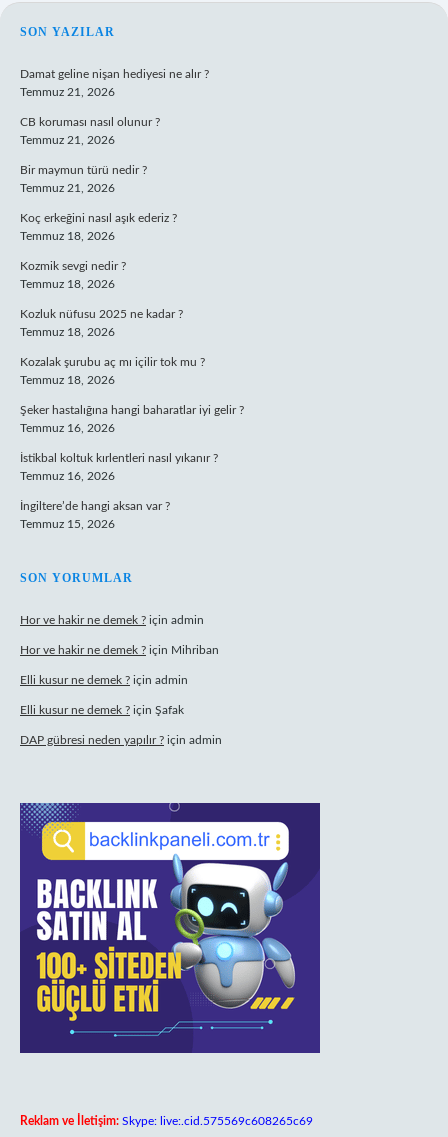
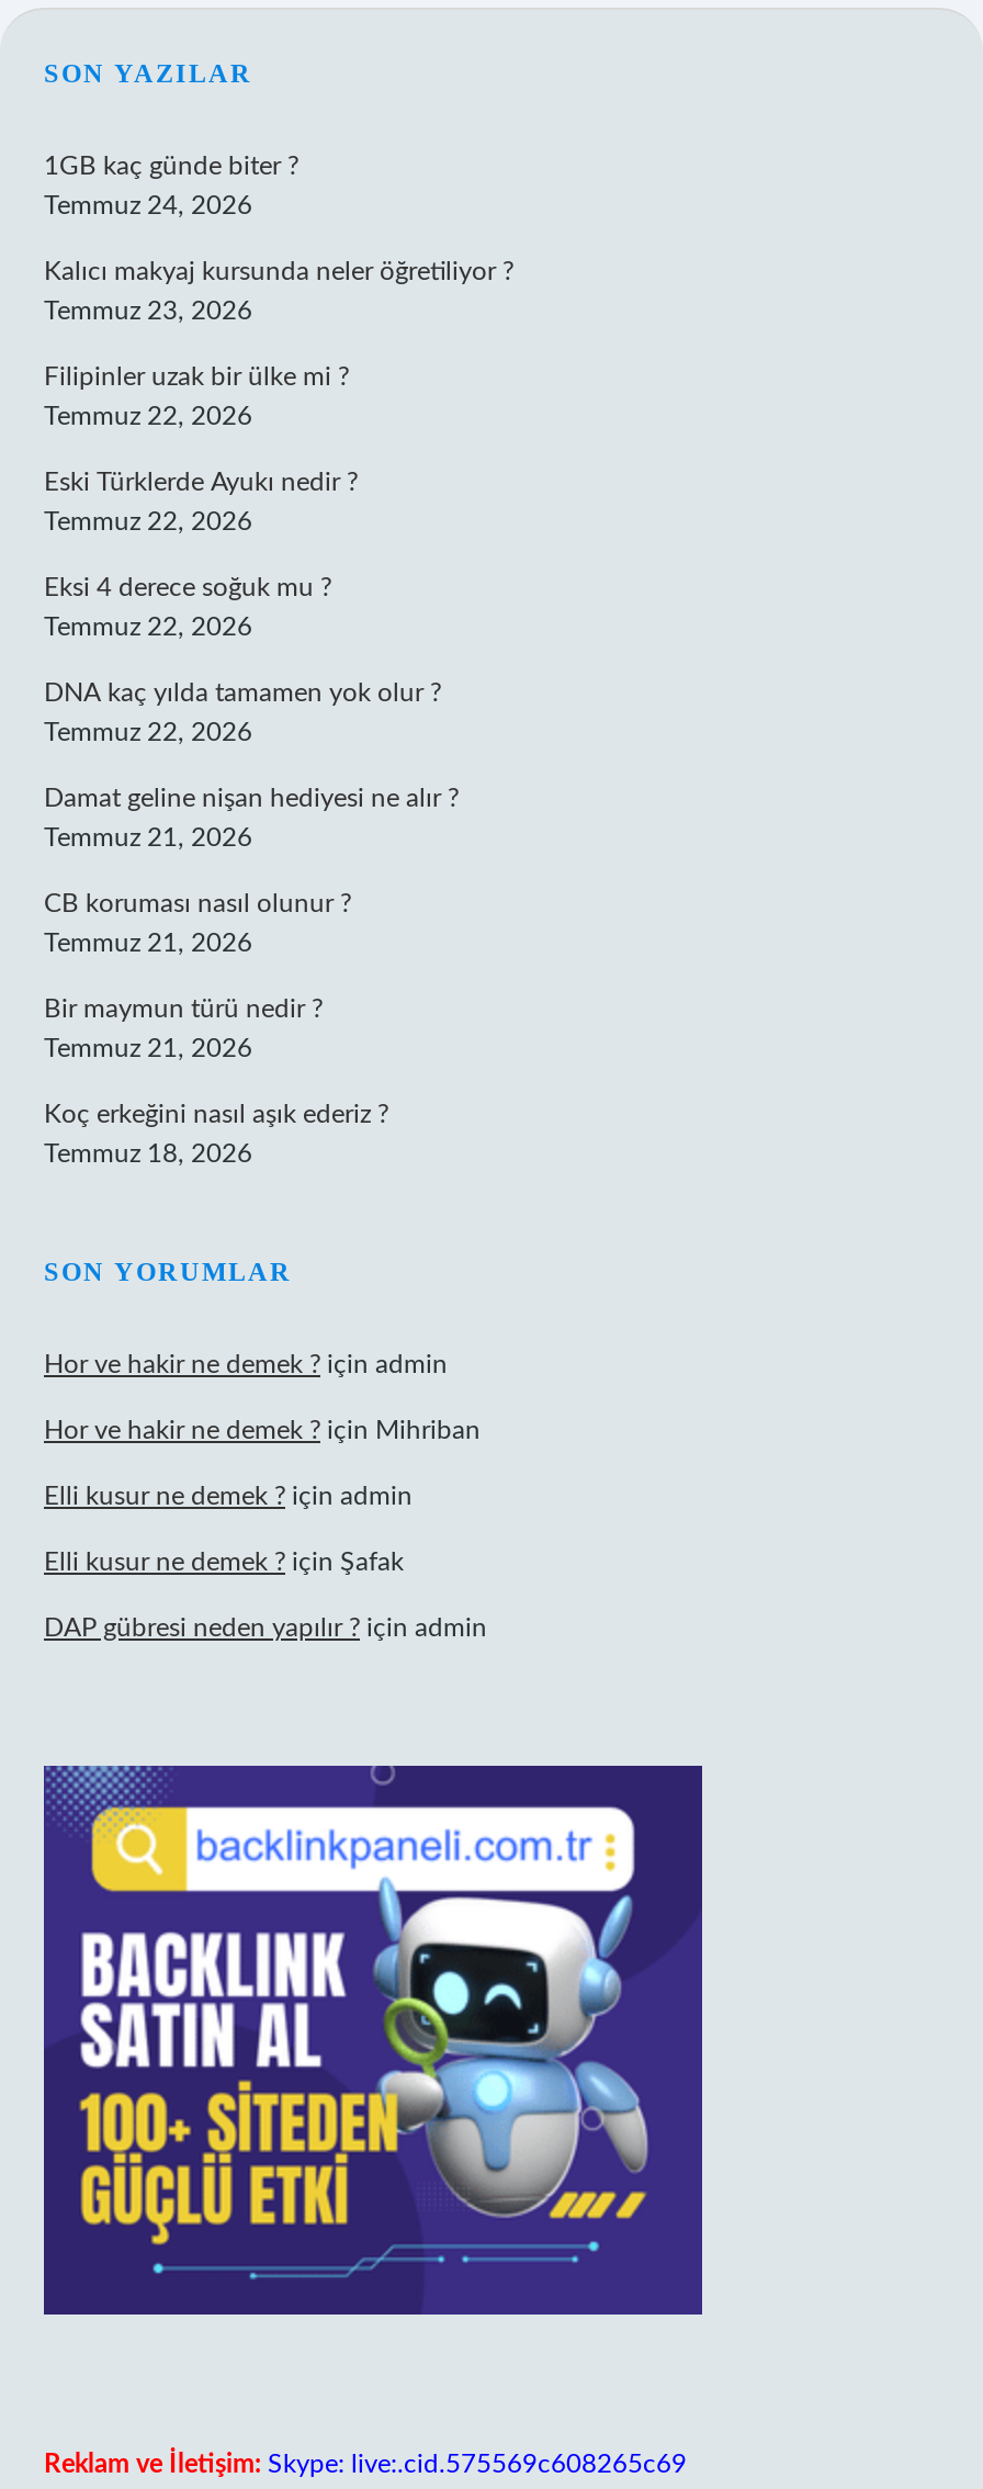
none -> [44,153,513,745] 1GB kaç günde biter ? | Temmuz 24, 2026 | Kalıcı makyaj kursunda neler öğretiliyor ? | Temmuz 23, 2026 | Filipinler uzak bir ülke mi ? | Temmuz 22, 2026 | Eski Türklerde Ayukı nedir ? | Temmuz 22, 2026 | Eksi 4 derece soğuk mu ? | Temmuz 22, 2026 | DNA kaç yılda tamamen yok olur ? | Temmuz 22, 2026
moved [20,68,209,242] -> [44,785,459,1167]: Damat geline nişan hediyesi ne alır ? | Temmuz 21, 2026 | CB koruması nasıl olunur ? | Temmuz 21, 2026 | Bir maymun türü nedir ? | Temmuz 21, 2026 | Koç erkeğini nasıl aşık ederiz ? | Temmuz 18, 2026
[20,260,244,530] Kozmik sevgi nedir ? | Temmuz 18, 2026 | Kozluk nüfusu 2025 ne kadar ? | Temmuz 18, 2026 | Kozalak şurubu aç mı içilir tok mu ? | Temmuz 18, 2026 | Şeker hastalığına hangi baharatlar iyi gelir ? | Temmuz 16, 2026 | İstikbal koltuk kırlentleri nasıl yıkanır ? | Temmuz 16, 2026 | İngiltere’de hangi aksan var ? | Temmuz 15, 2026 -> none

